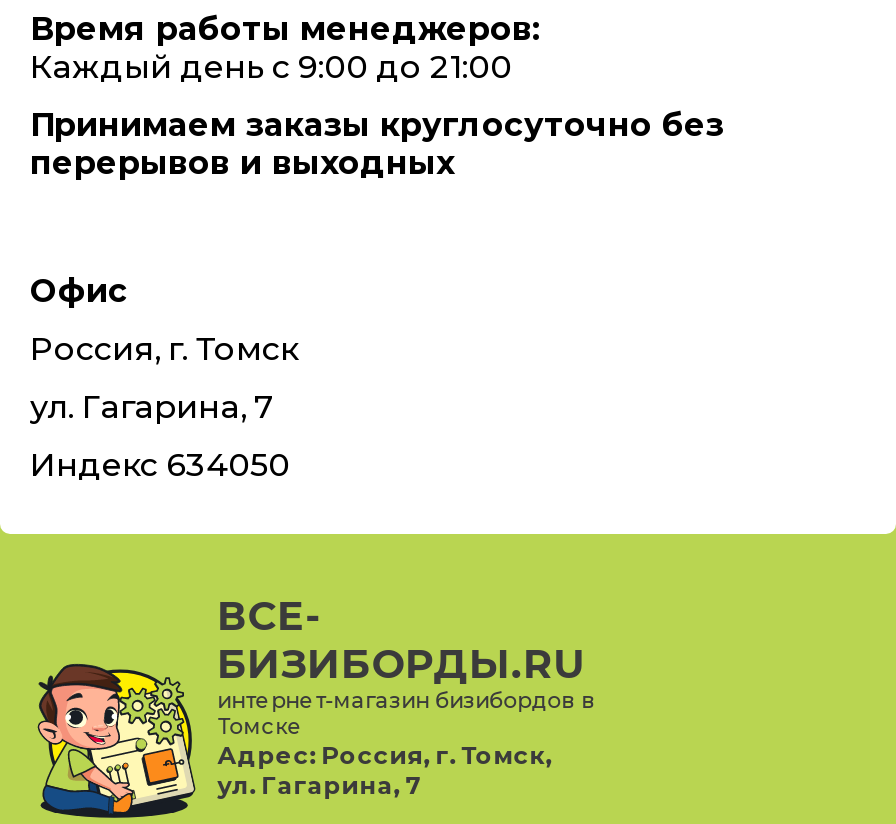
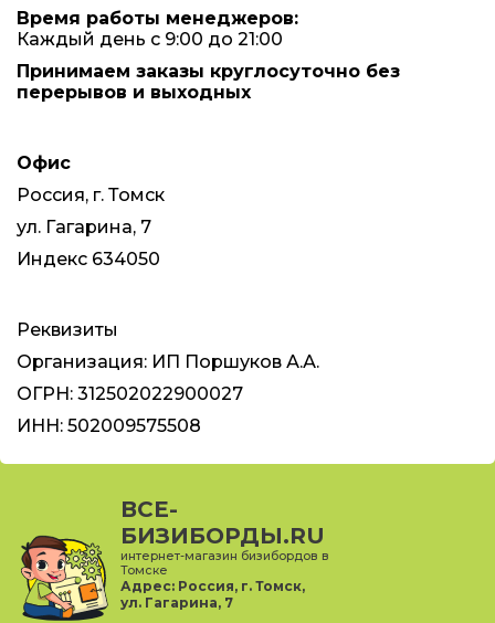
none -> [17,319,319,436] Реквизиты | Организация: ИП Поршуков А.А. | ОГРН: 312502022900027 | ИНН: 502009575508

